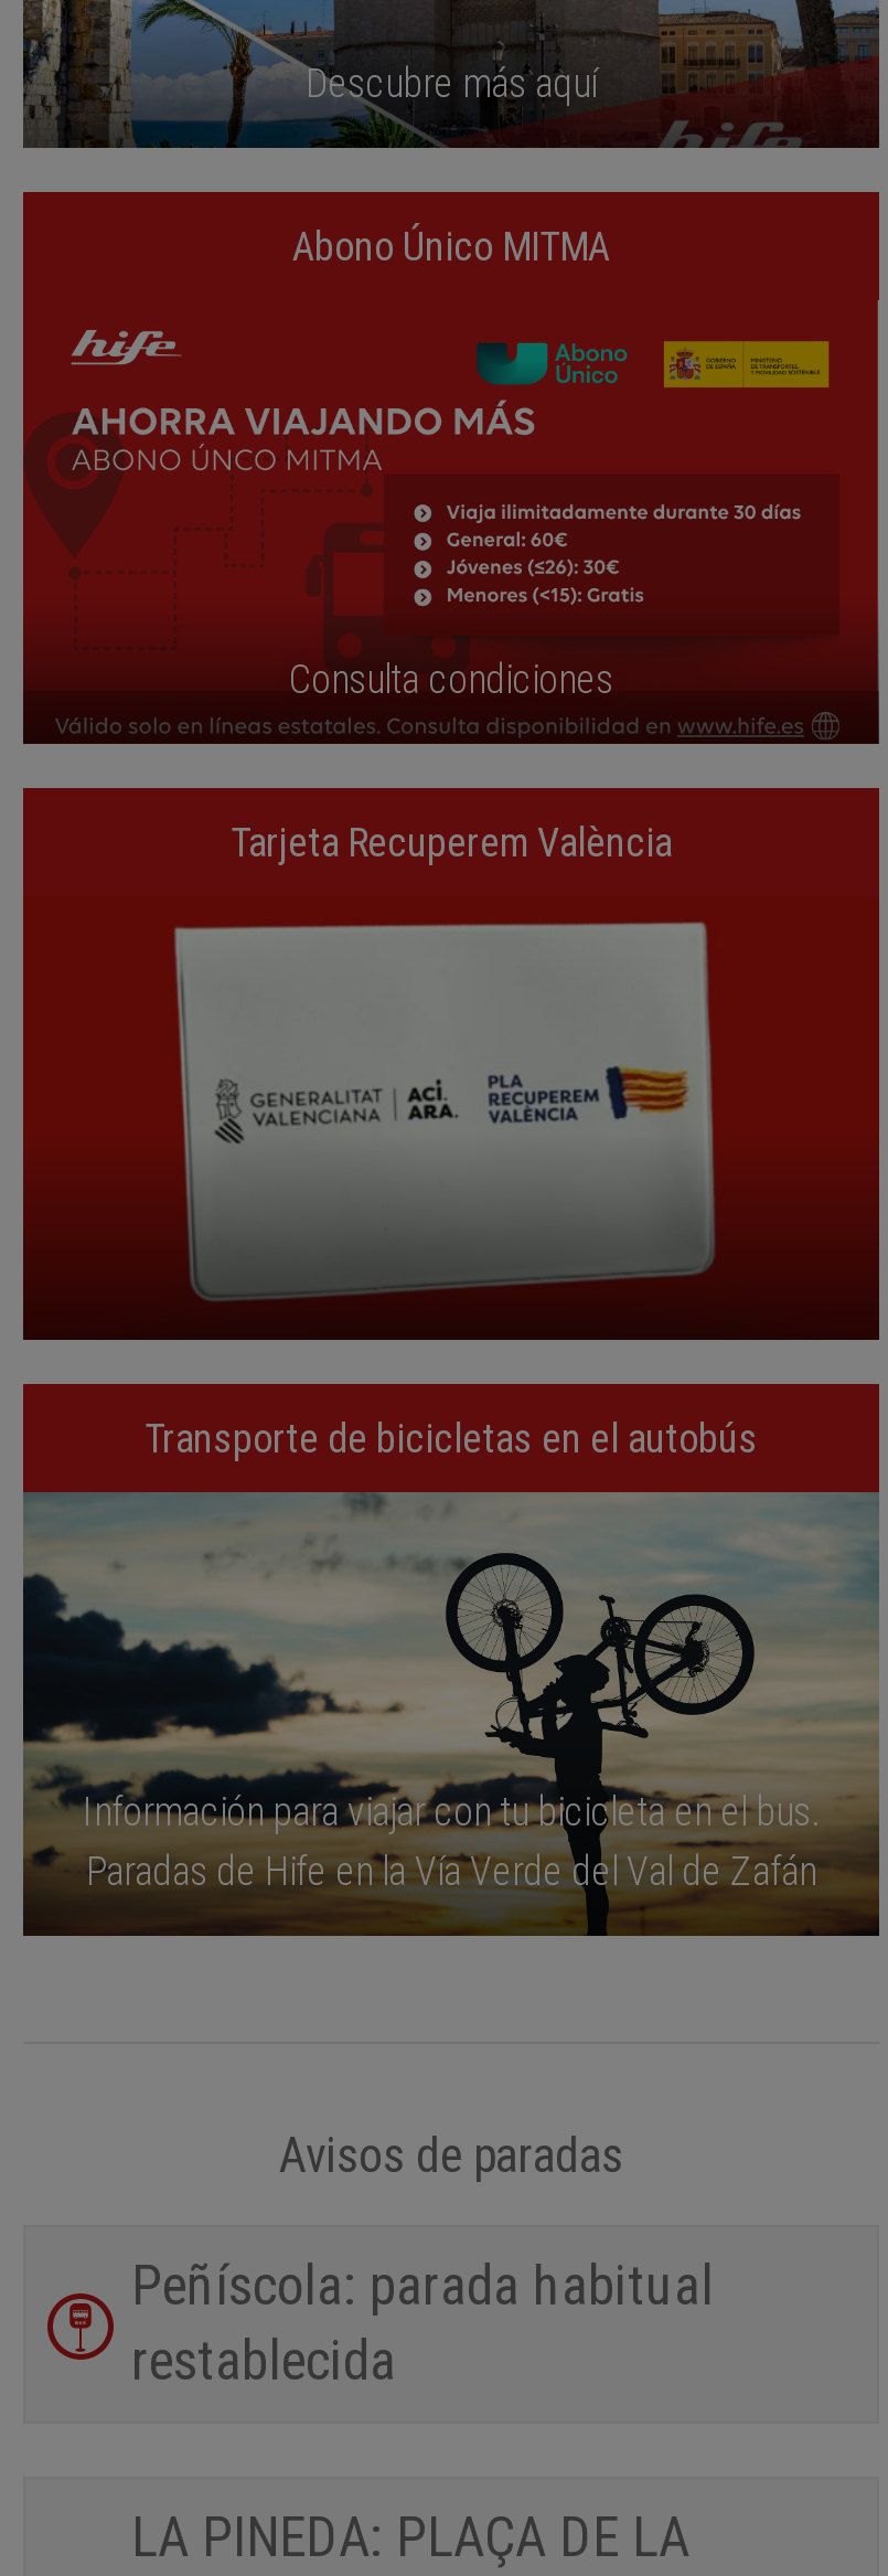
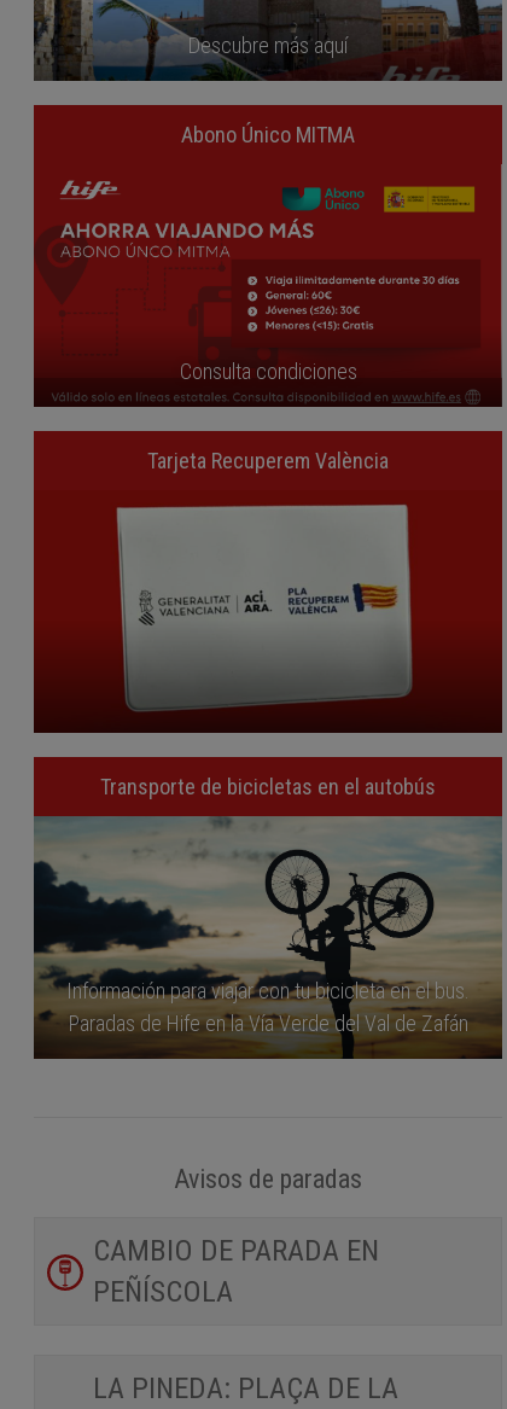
[131,2253,714,2392] Peñíscola: parada habitual | restablecida -> [93,1232,379,1308] CAMBIO DE PARADA EN | PEÑÍSCOLA

